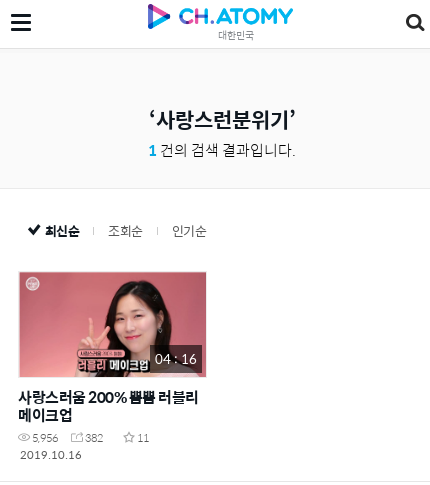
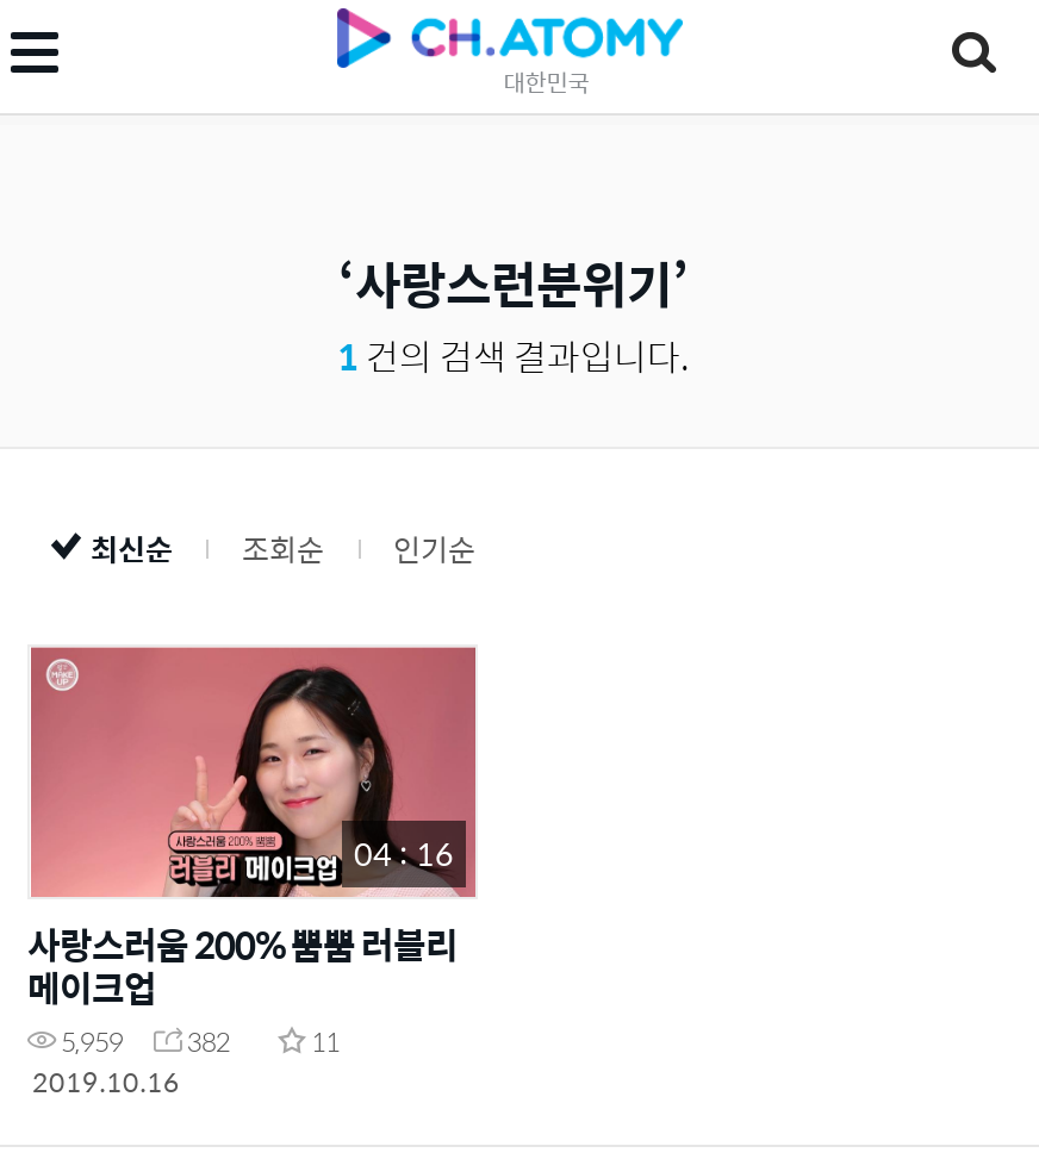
[32,429,149,446] 5,956 382 11 -> [61,1020,340,1061] 5,959 382 11

